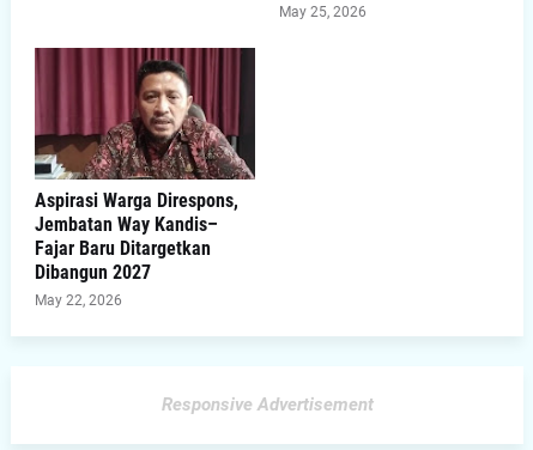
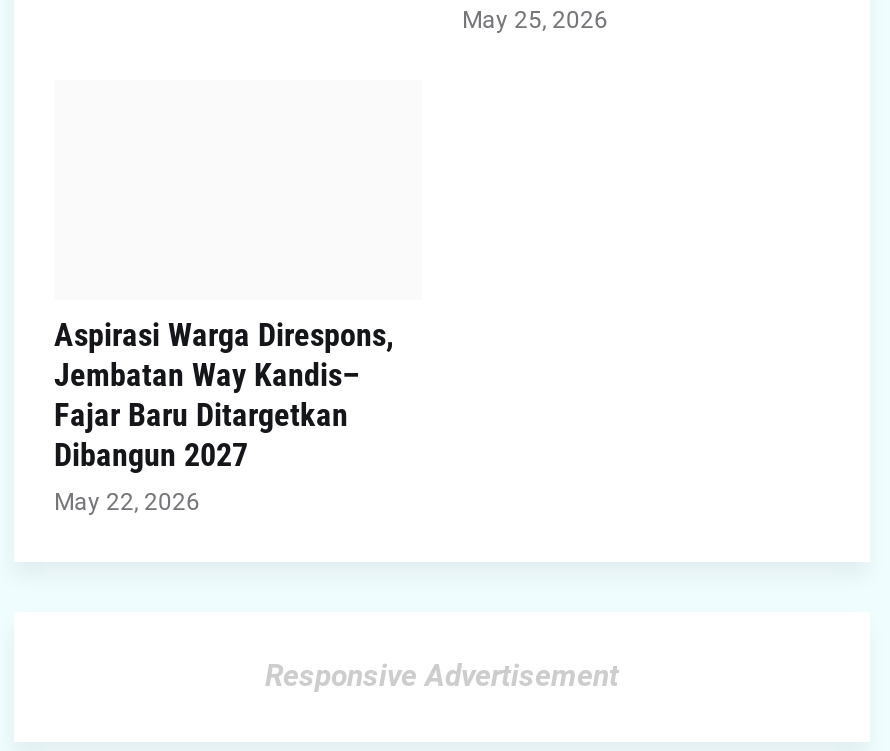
[34,47,256,181] [image] -> none

